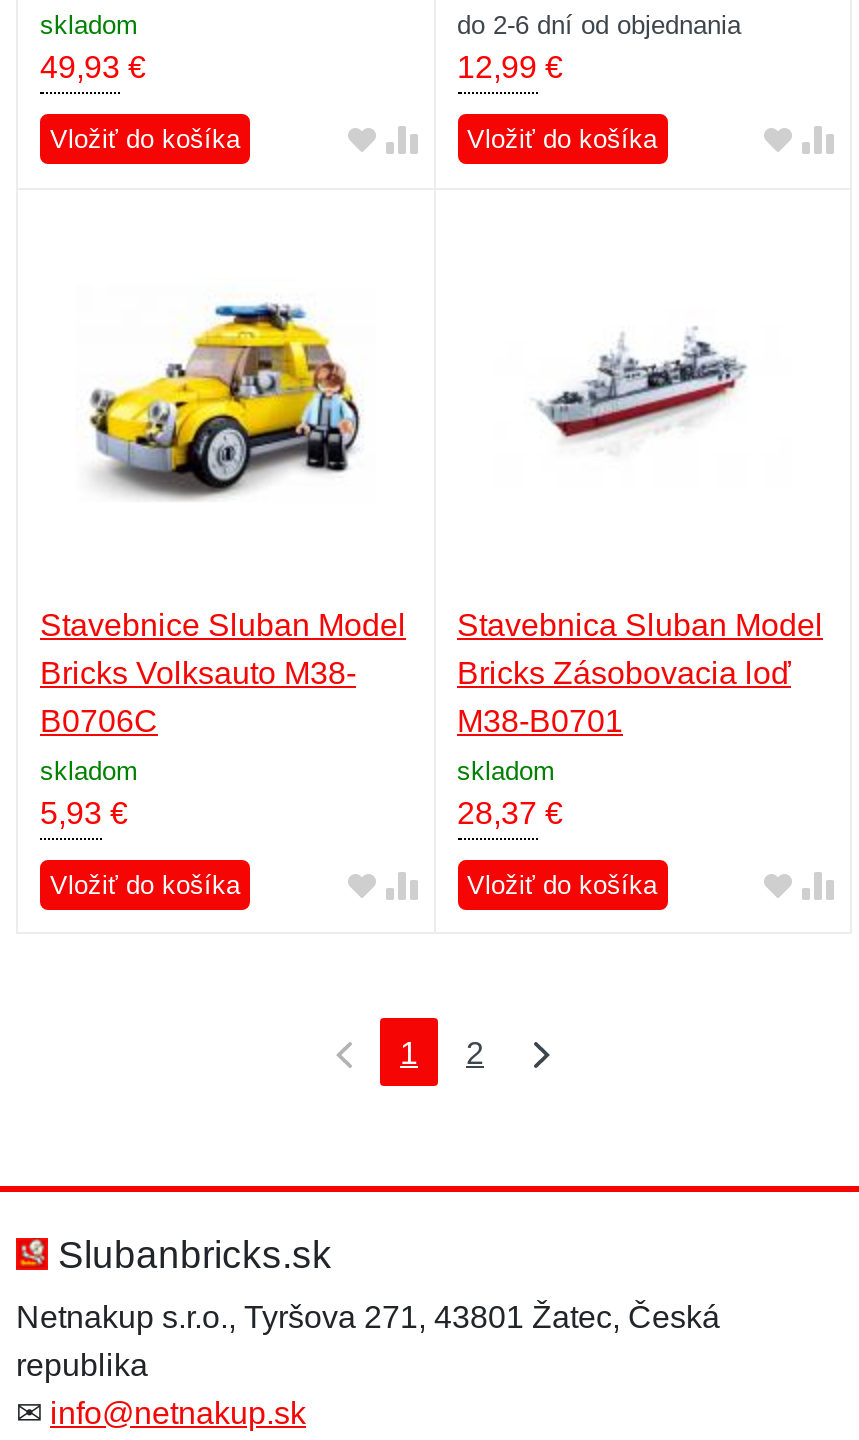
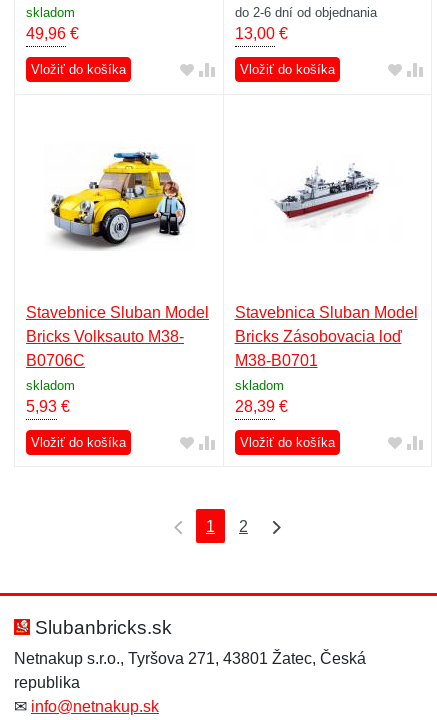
[40,51,146,85] 49,93 € -> [26,25,79,42] 49,96 €
[457,51,563,85] 12,99 € -> [234,25,287,42] 13,00 €
[457,796,563,830] 28,37 € -> [234,398,287,415] 28,39 €

